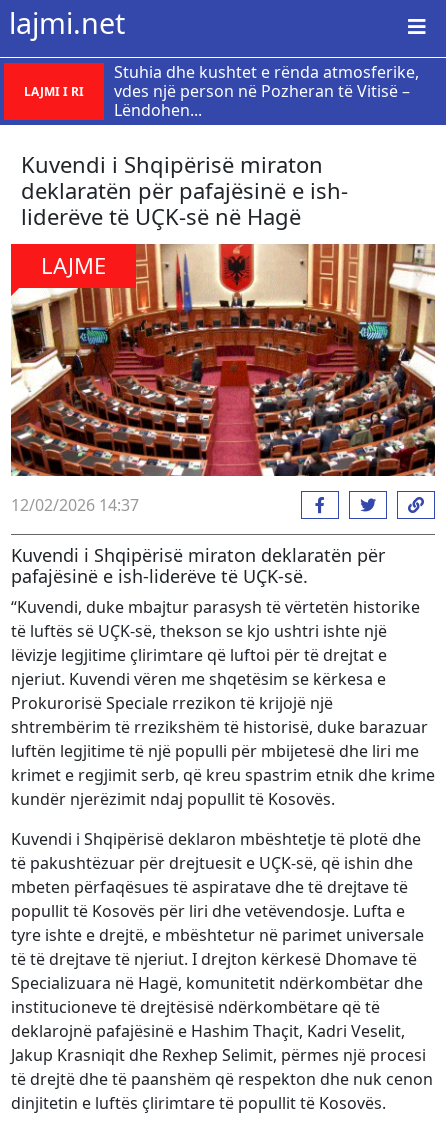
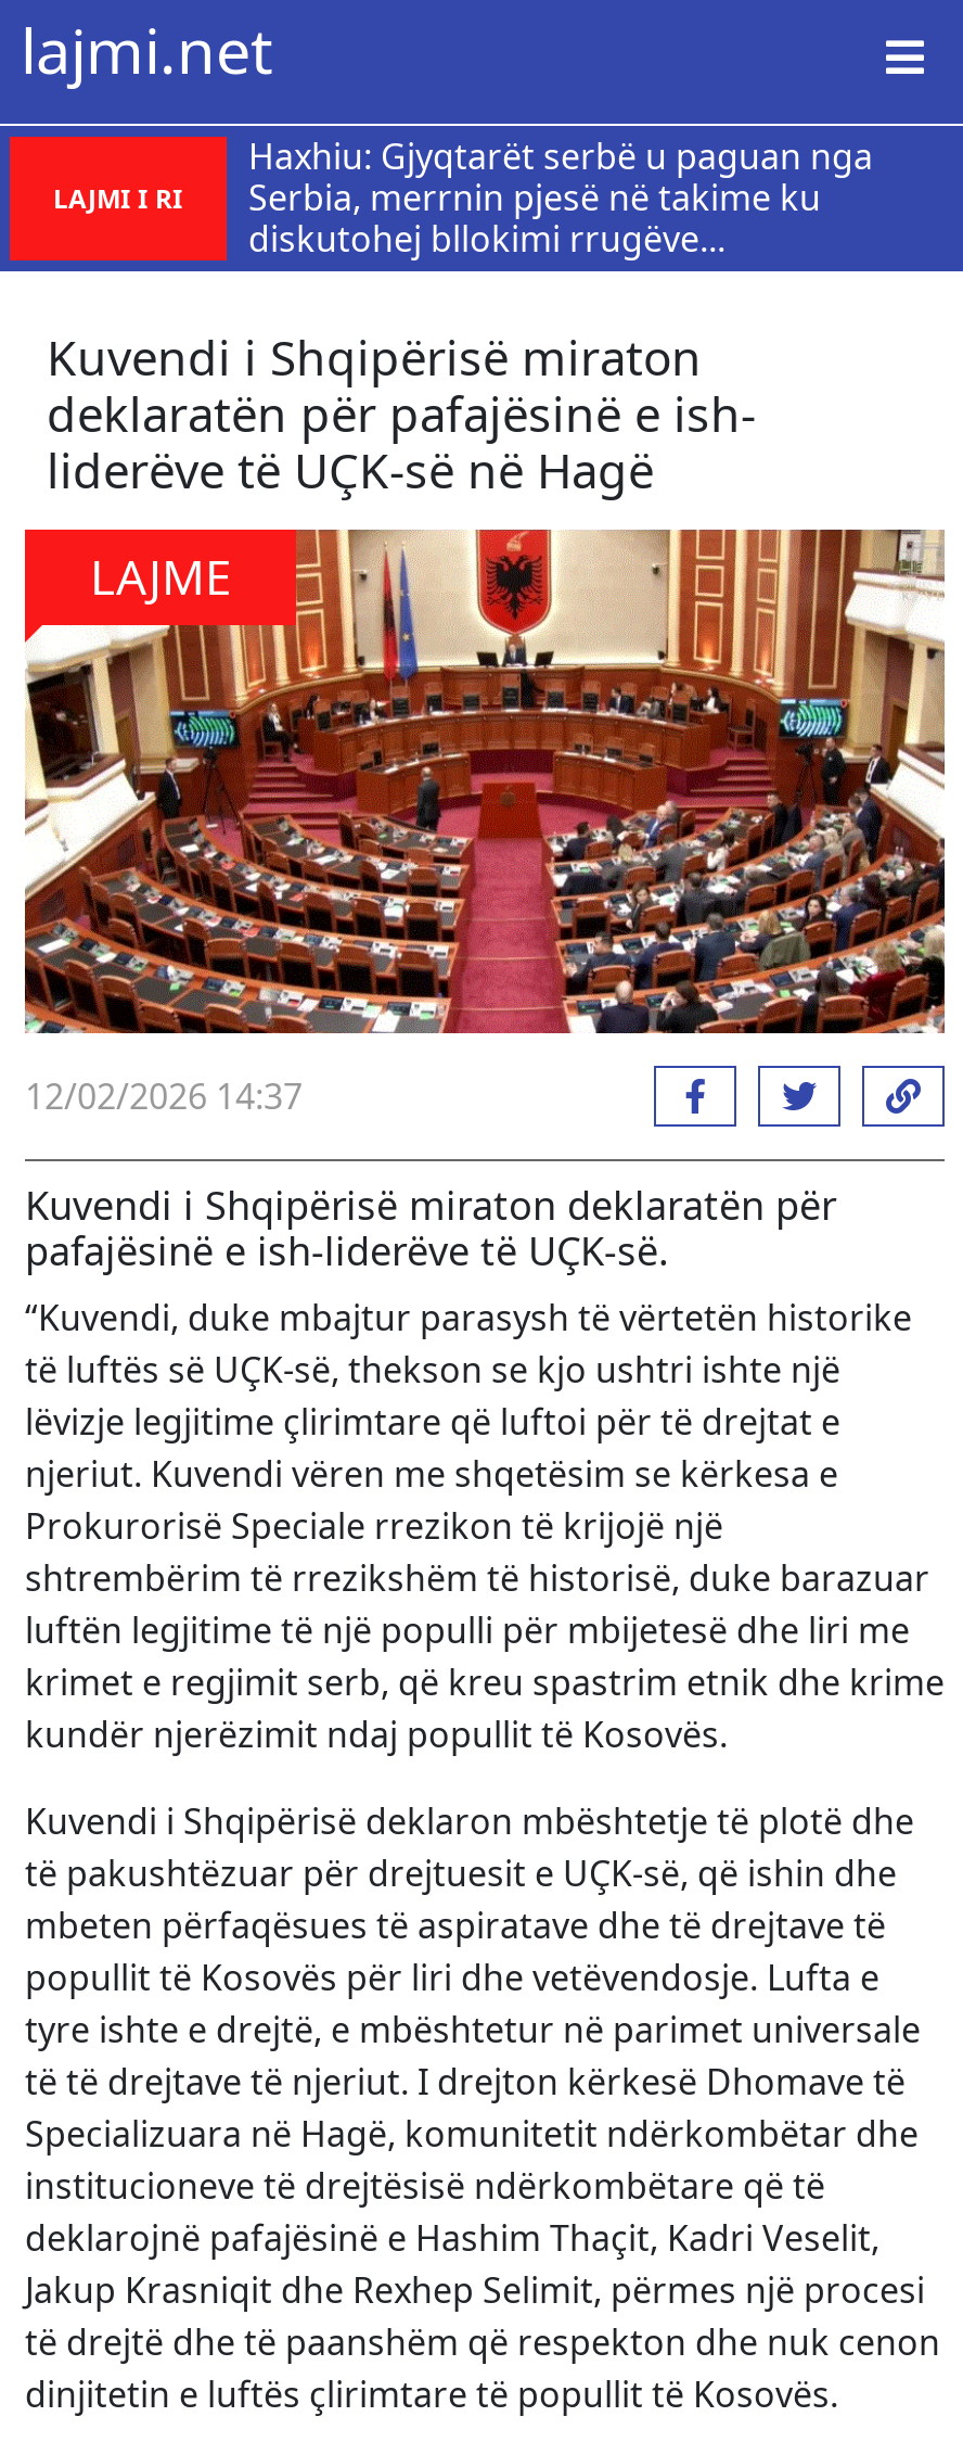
[114,61,419,121] Stuhia dhe kushtet e rënda atmosferike, | vdes një person në Pozheran të Vitisë – | Lëndohen... -> [248,132,873,263] Haxhiu: Gjyqtarët serbë u paguan nga | Serbia, merrnin pjesë në takime ku | diskutohej bllokimi rrugëve...

